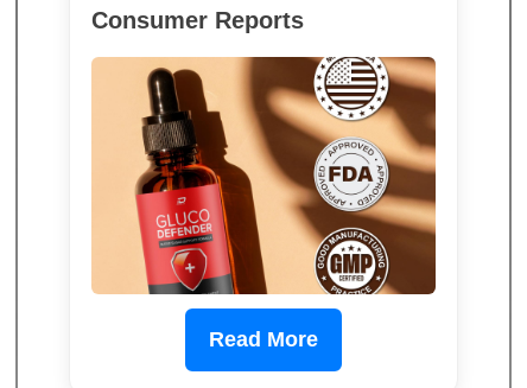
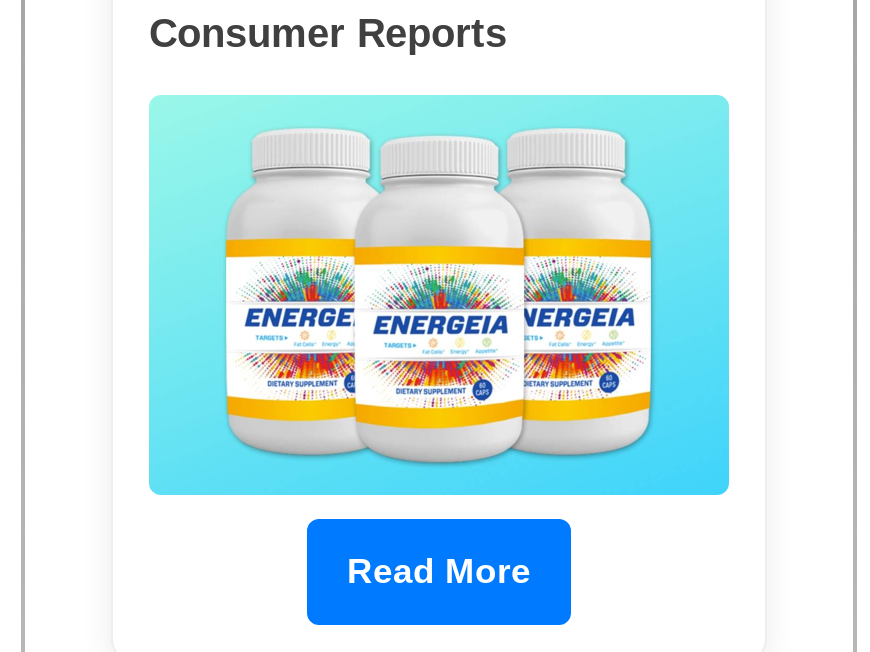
[91,56,437,295] [image] -> [147,94,731,498] [image]

